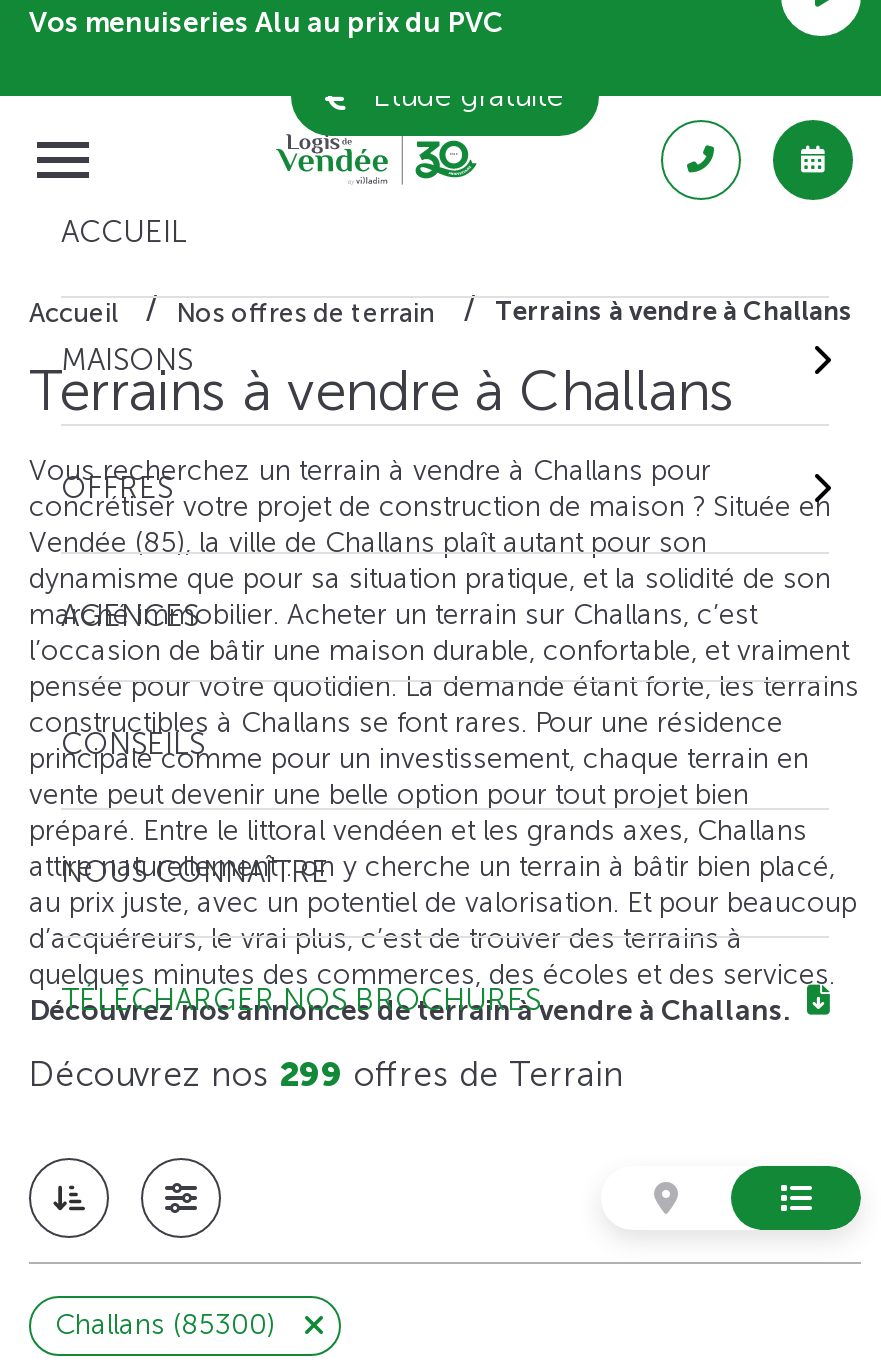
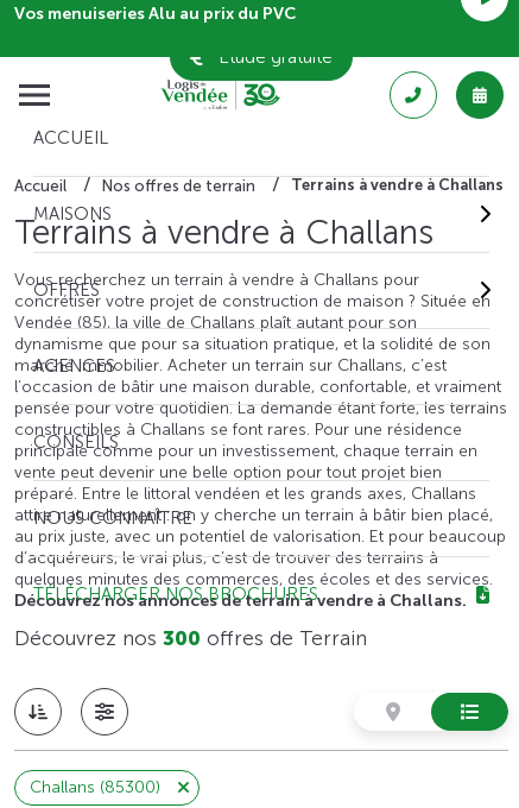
[29,1053,623,1093] Découvrez nos 299 offres de Terrain -> [14,626,367,649] Découvrez nos 300 offres de Terrain

